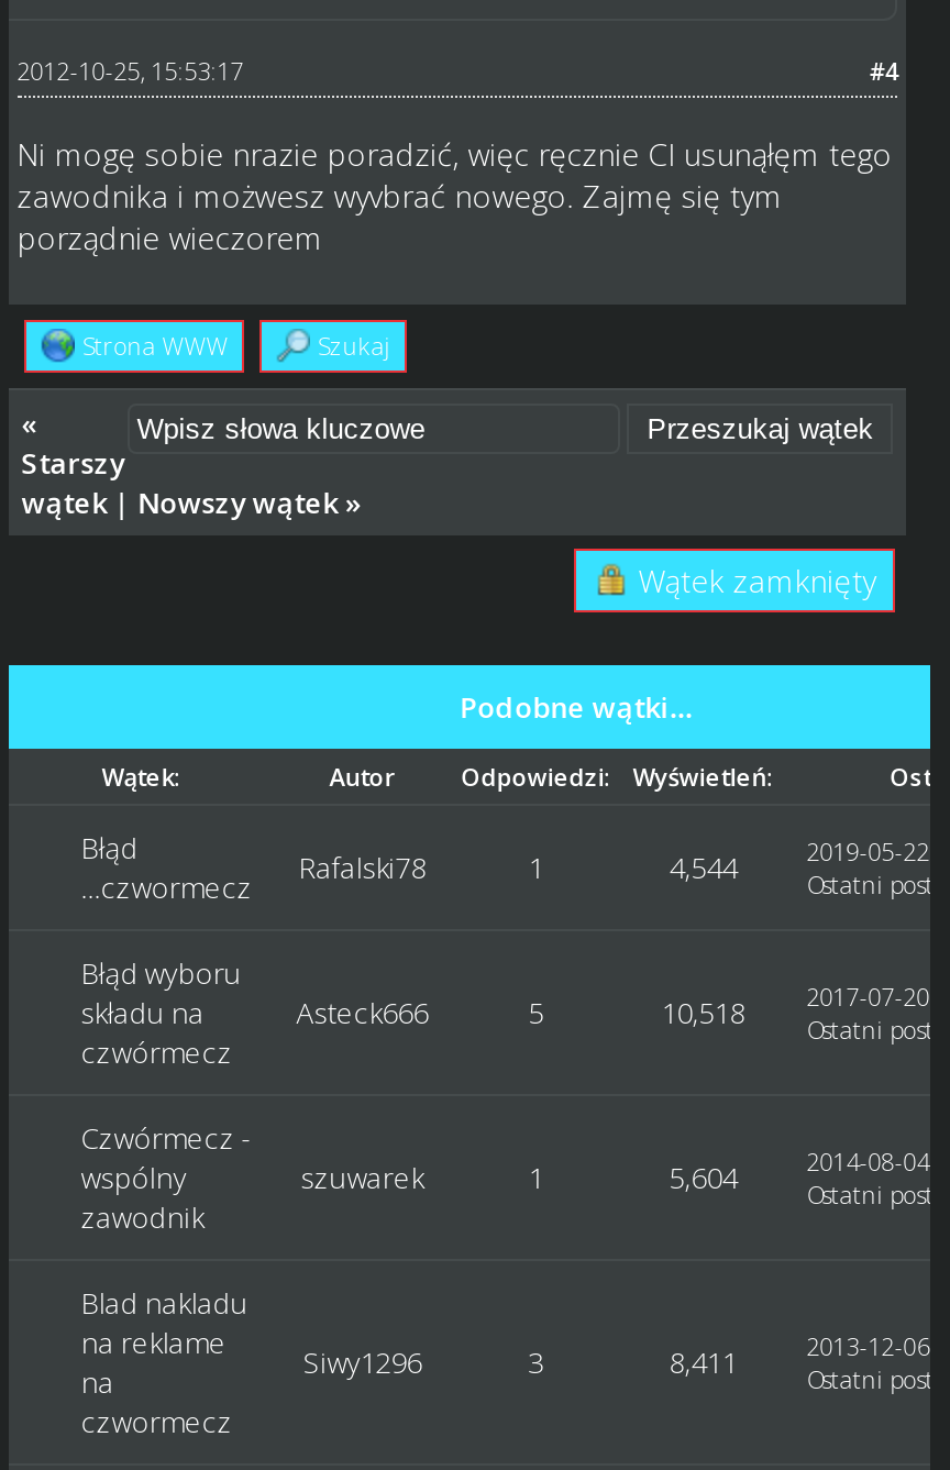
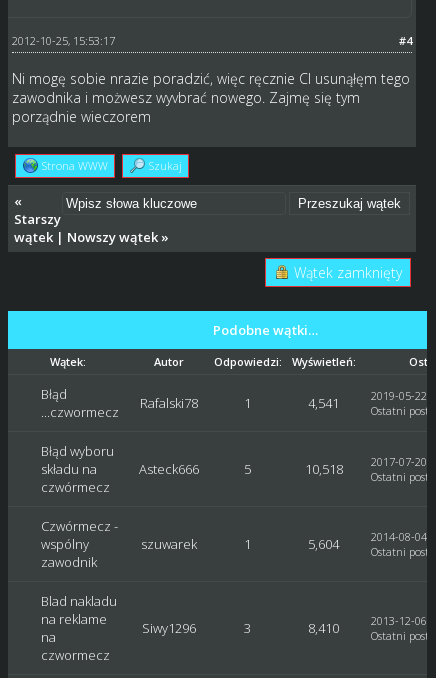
[669,847,737,887] 4,544 -> [308,394,339,412] 4,541
[669,1342,737,1382] 8,411 -> [308,619,339,637] 8,410

